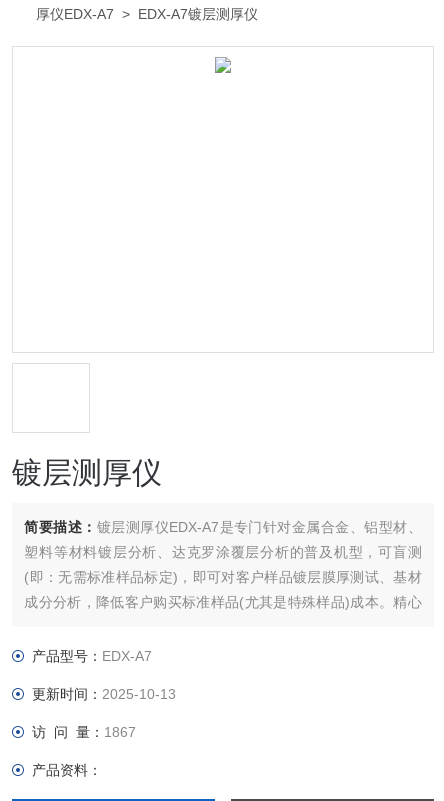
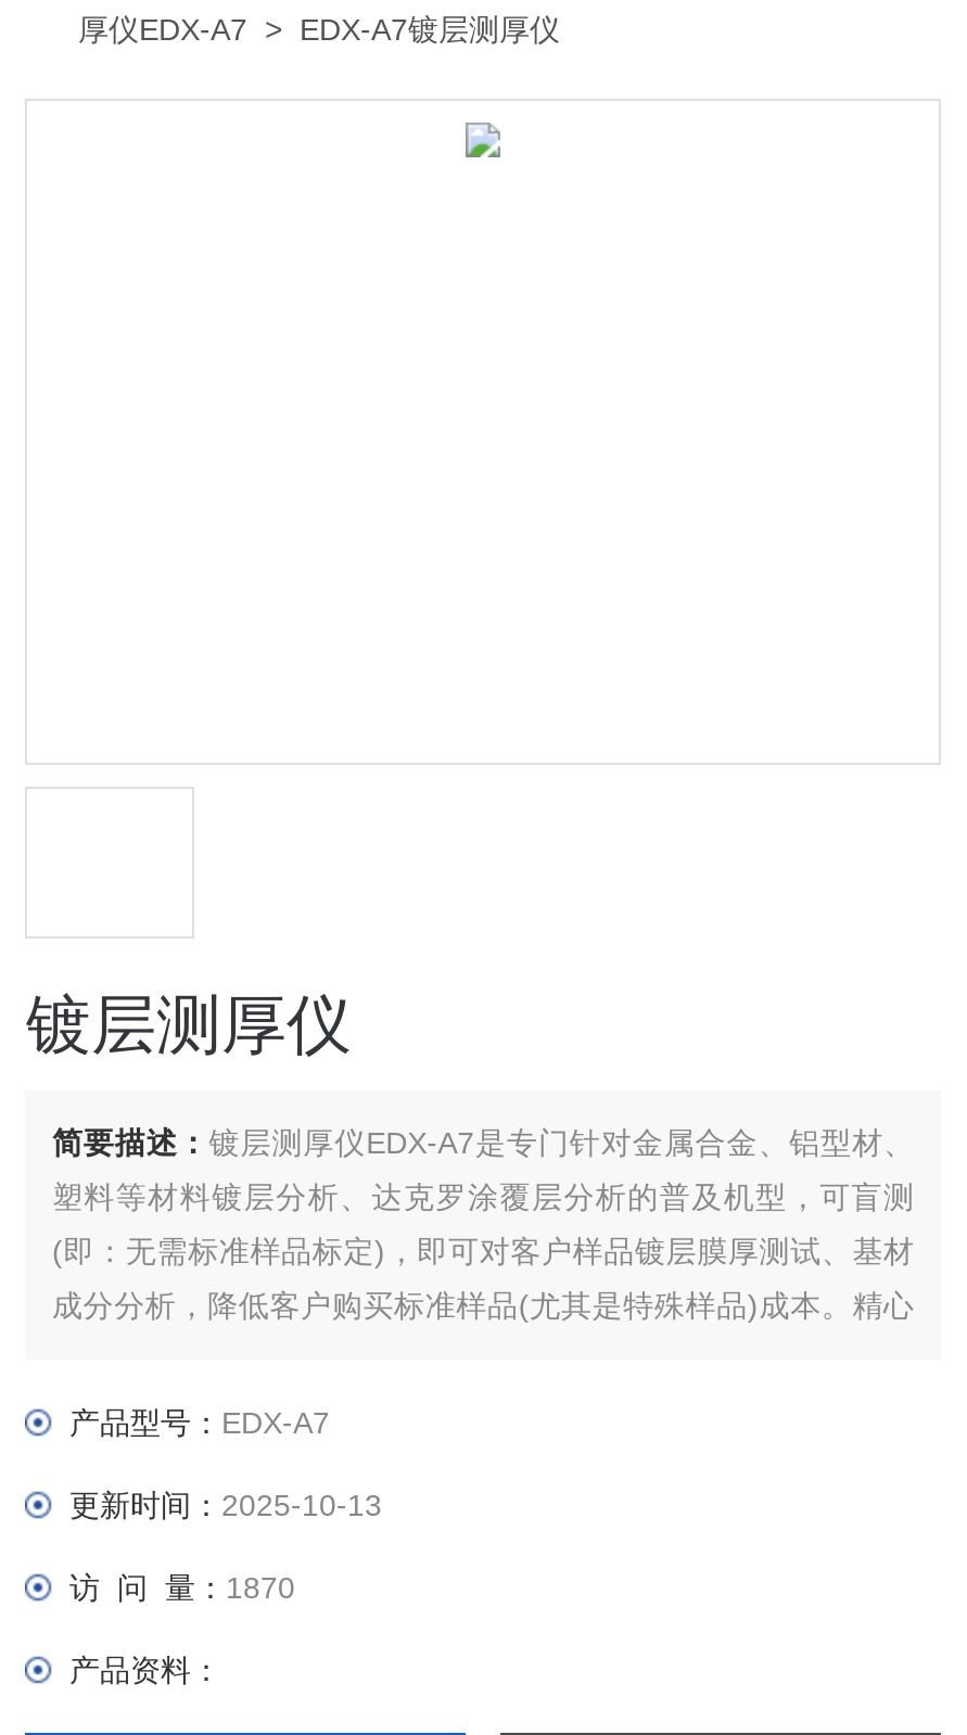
[32,724,136,740] 访 问 量：1867 -> [69,1570,295,1605] 访 问 量：1870

